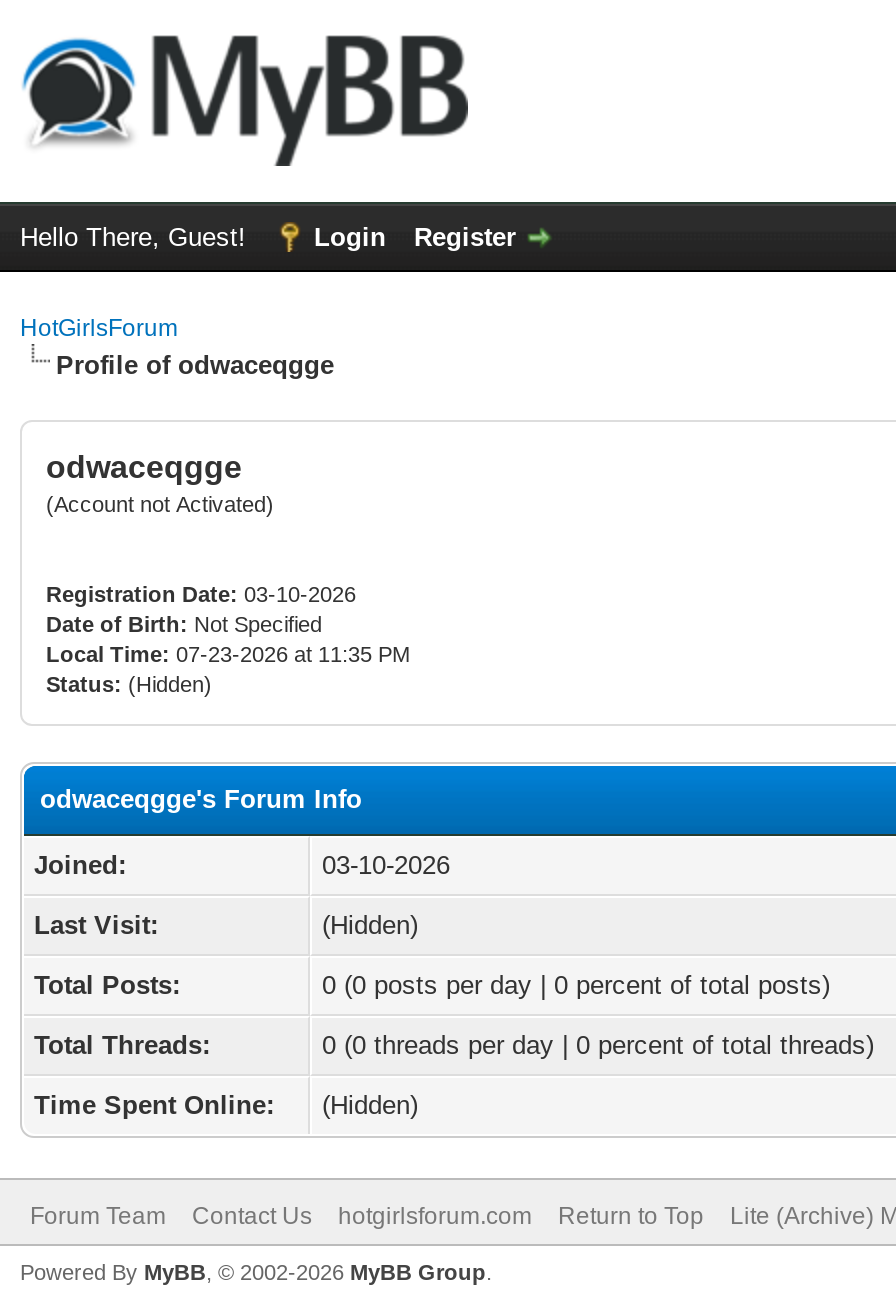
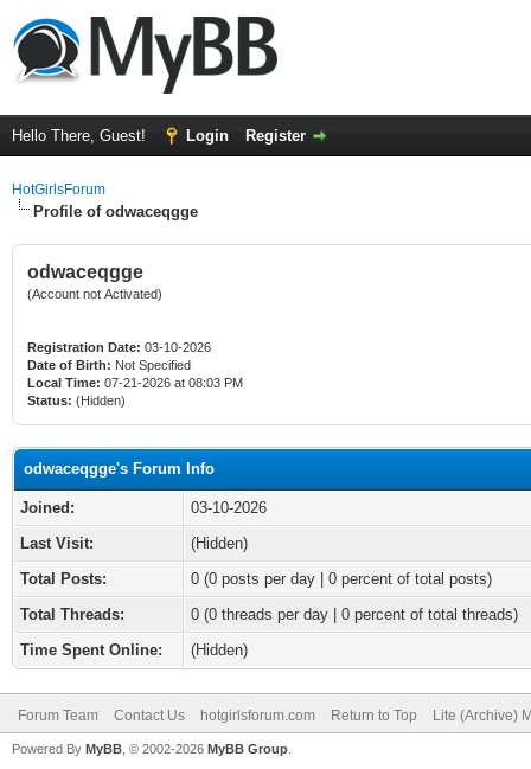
[46,642,410,666] Local Time: 07-23-2026 at 11:35 PM -> [27,376,243,390] Local Time: 07-21-2026 at 08:03 PM

